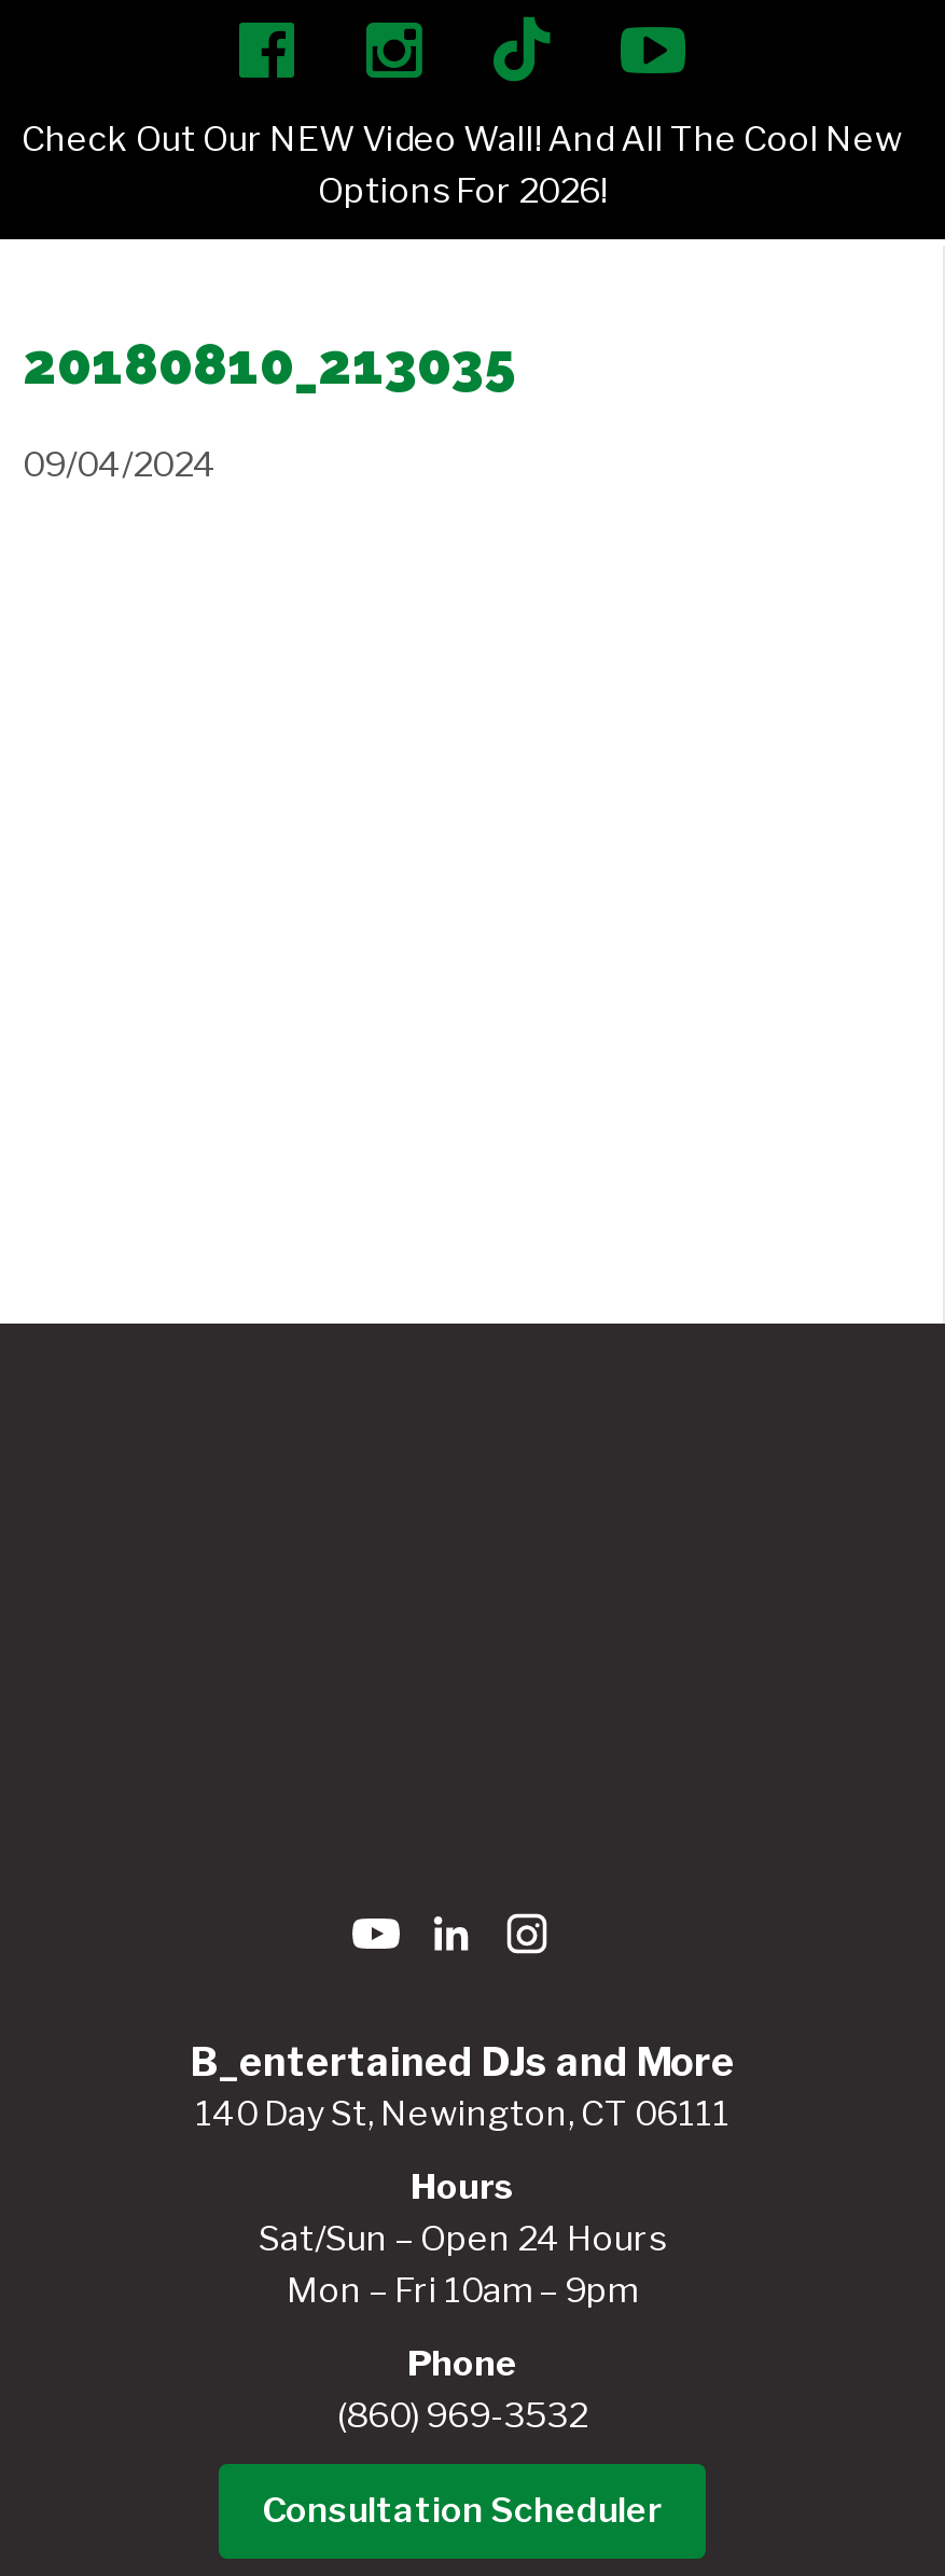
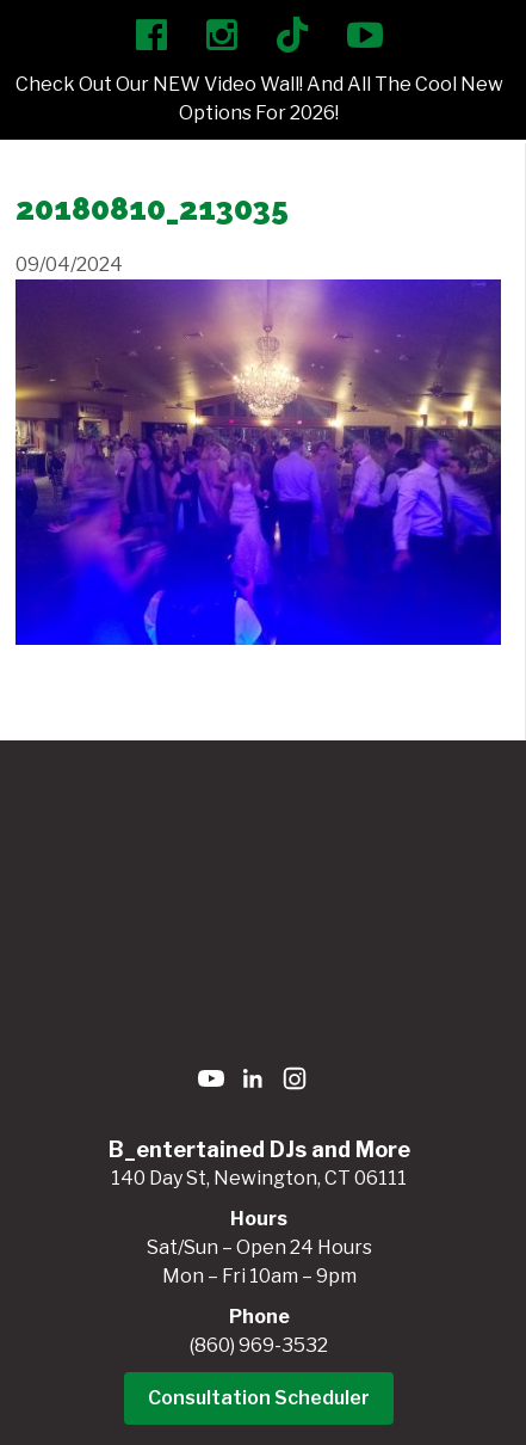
none -> [14,278,502,646] [image]

